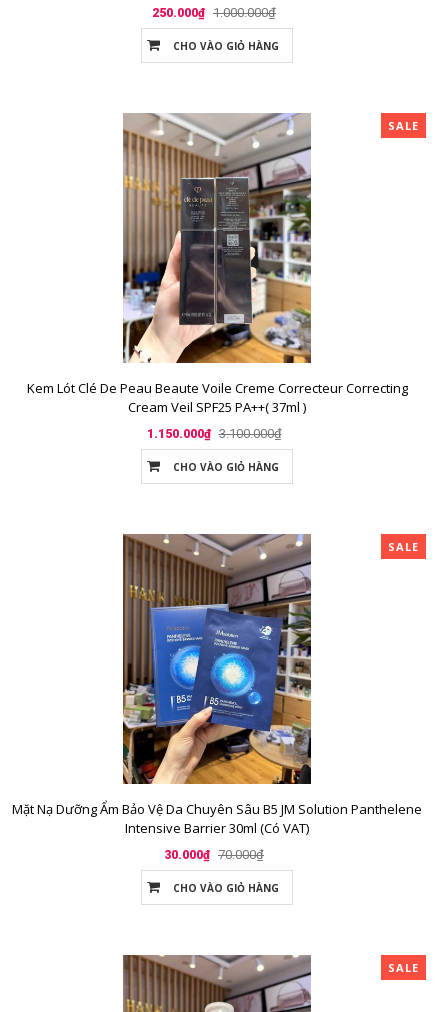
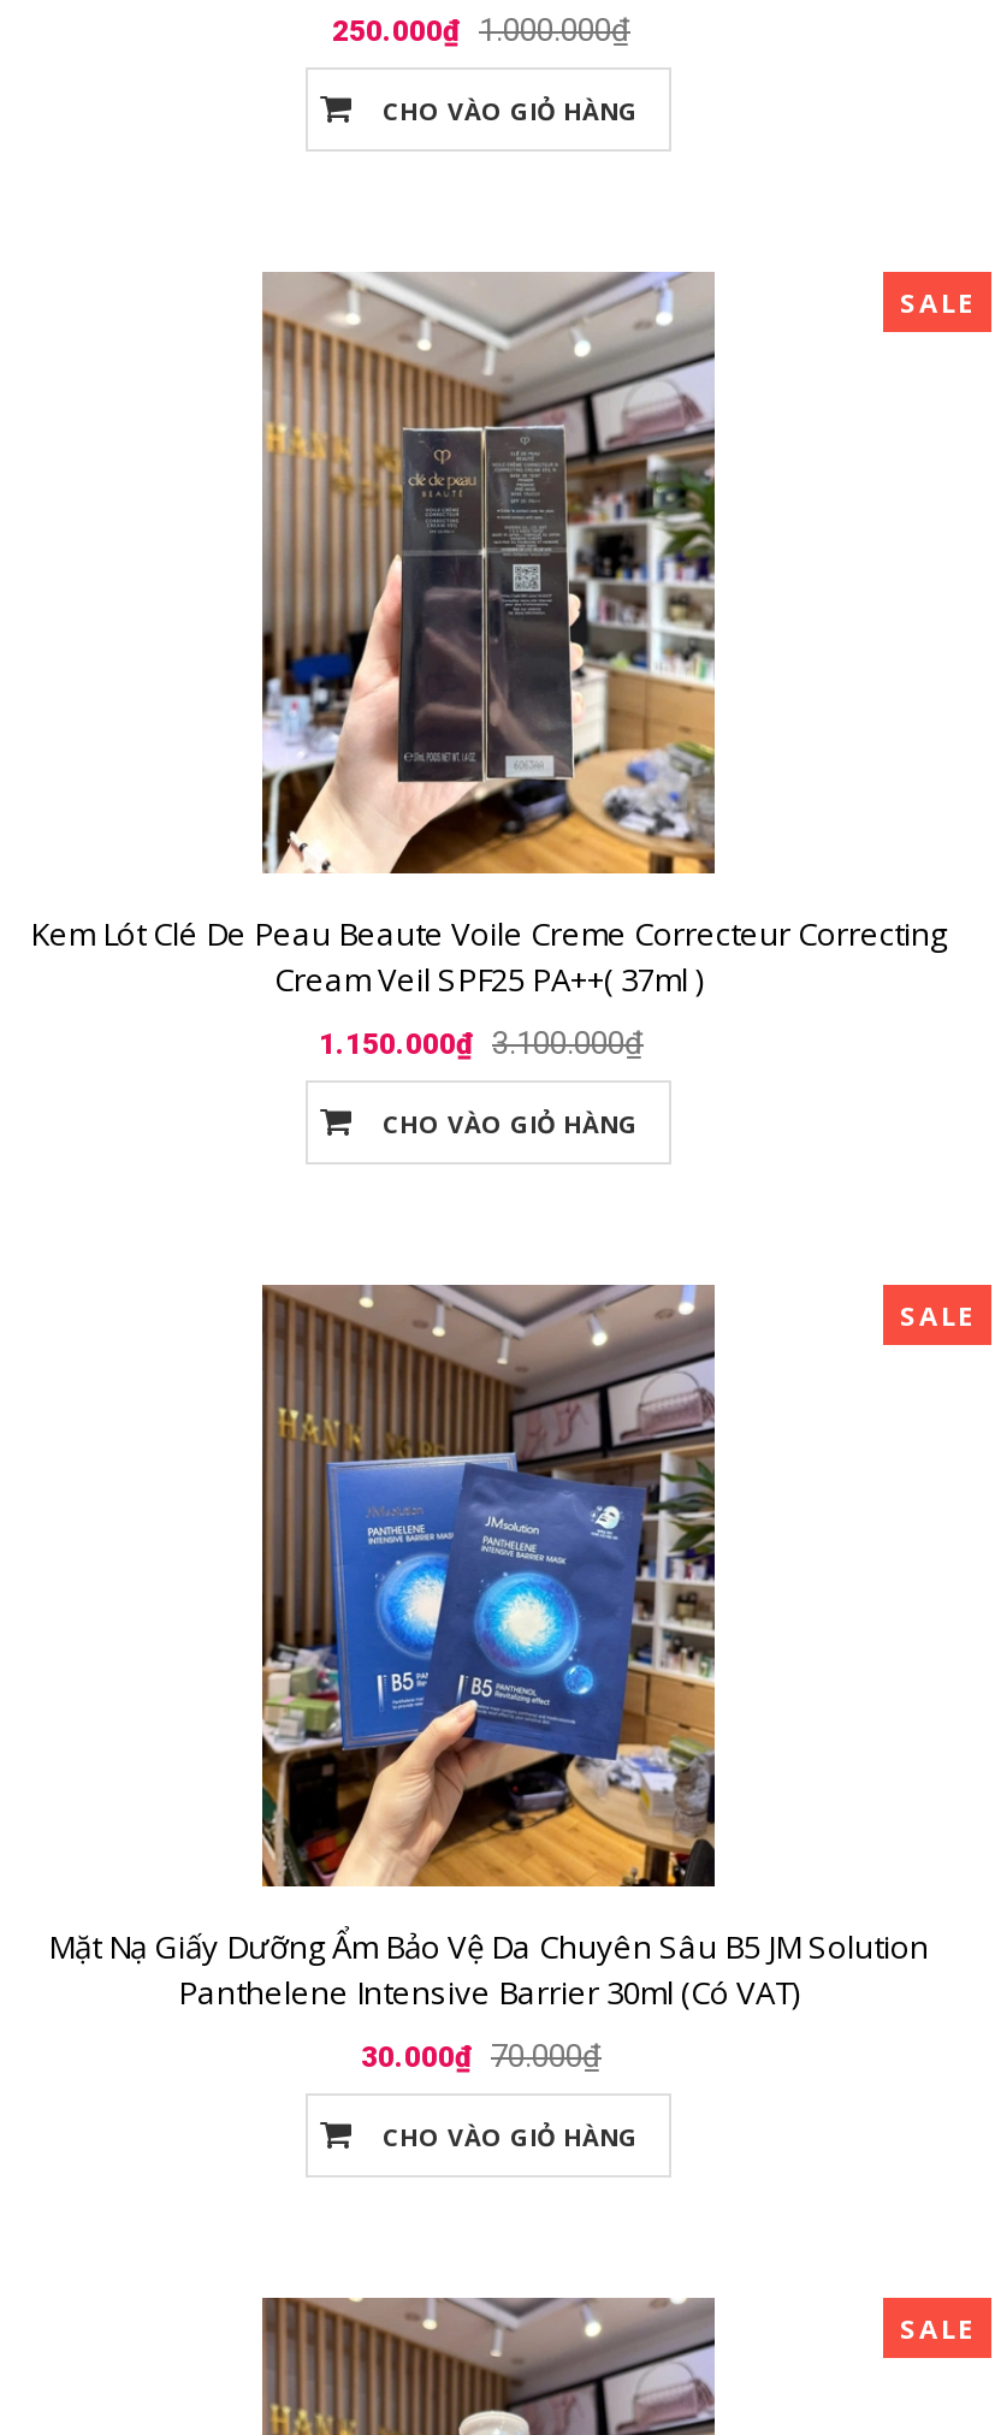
[12,800,422,837] Mặt Nạ Dưỡng Ẩm Bảo Vệ Da Chuyên Sâu B5 JM Solution Panthelene | Intensive Barrier 30ml (Có VAT) -> [48,1925,929,2014] Mặt Nạ Giấy Dưỡng Ẩm Bảo Vệ Da Chuyên Sâu B5 JM Solution | Panthelene Intensive Barrier 30ml (Có VAT)

